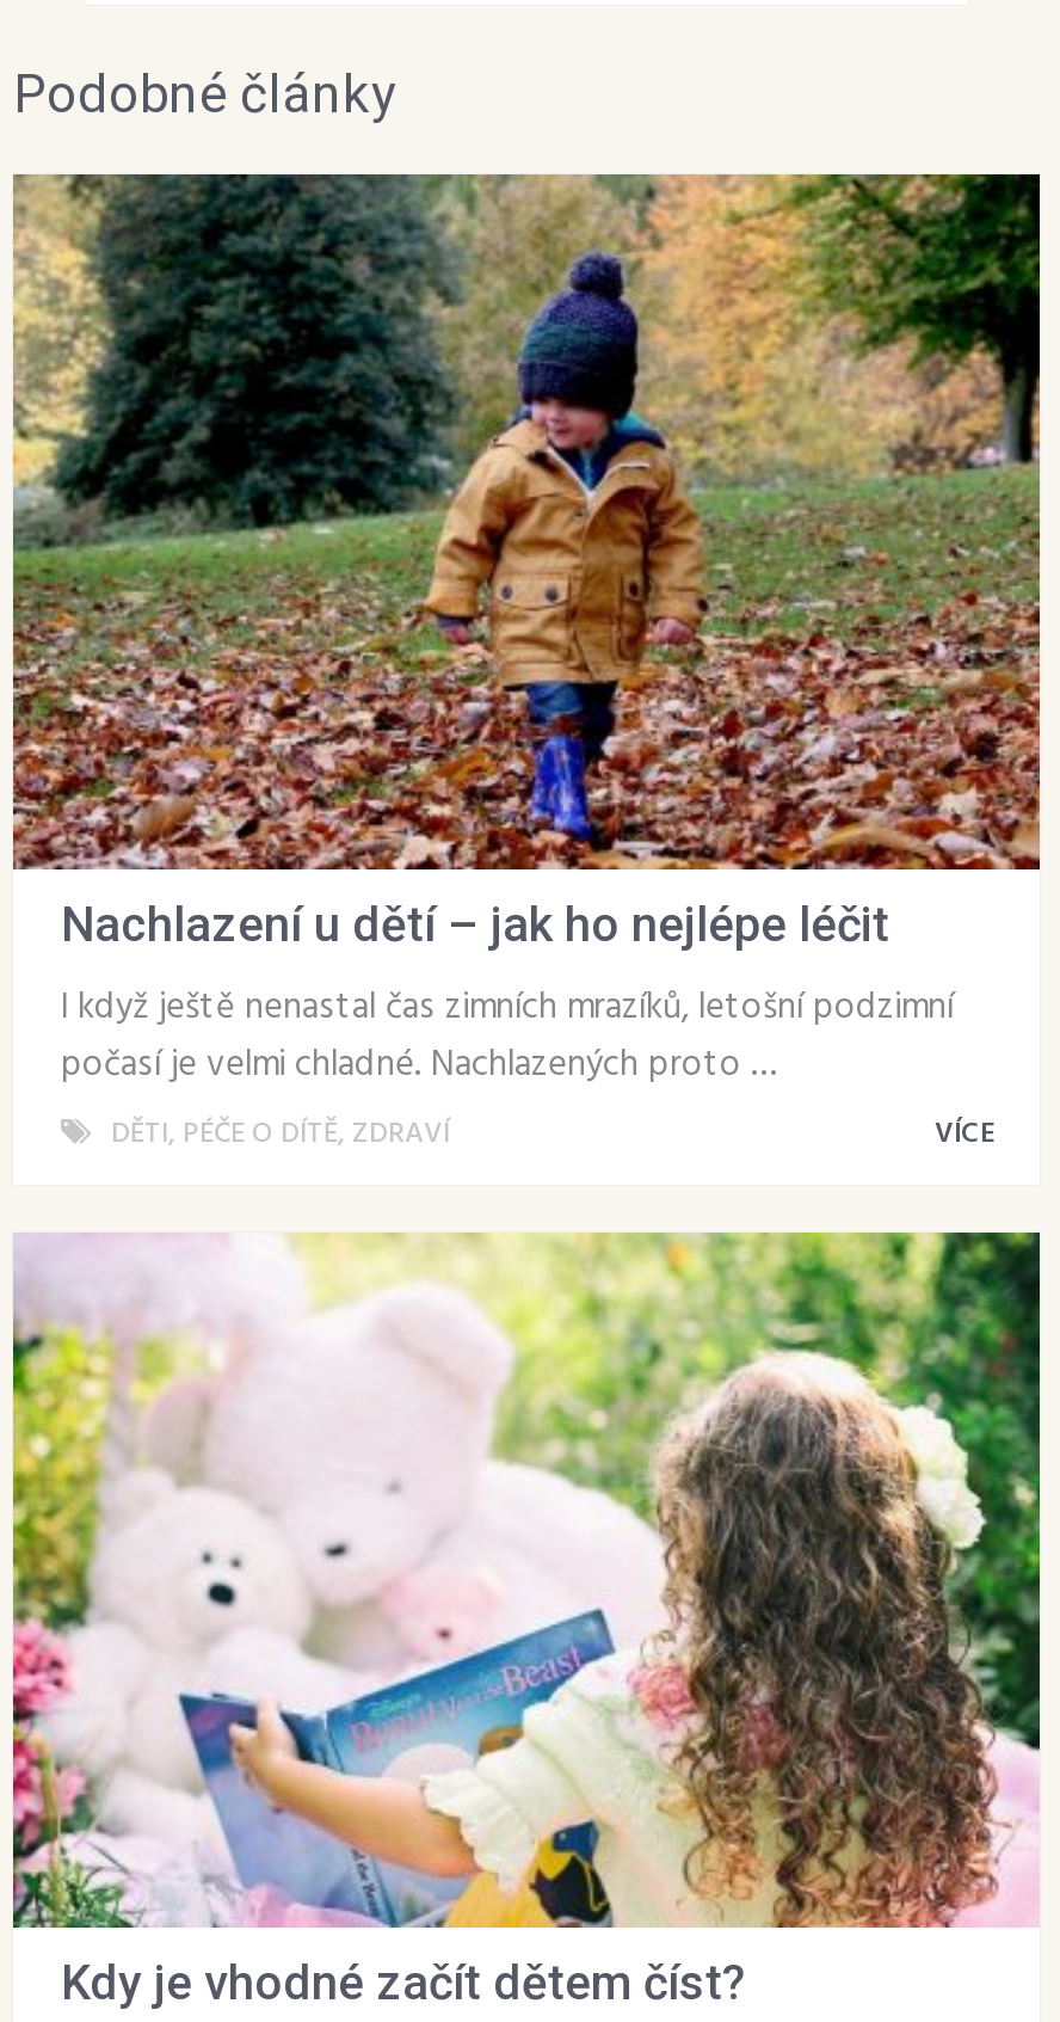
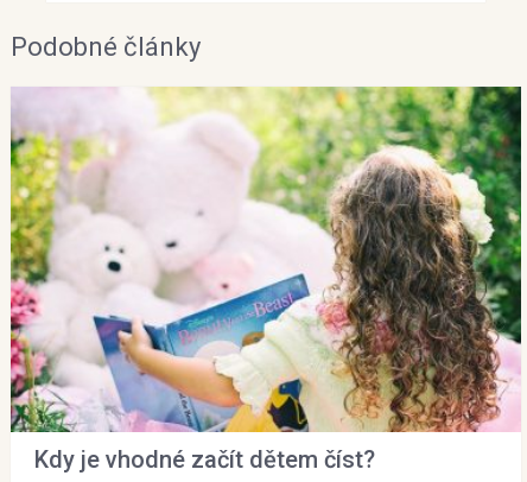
[11,172,1042,1158] [image] | Nachlazení u dětí – jak ho nejlépe léčit | I když ještě nenastal čas zimních mrazíků, letošní podzimní | počasí je velmi chladné. Nachlazených proto … | DĚTI, PÉČE O DÍTĚ, ZDRAVÍ | VÍCE -> none

